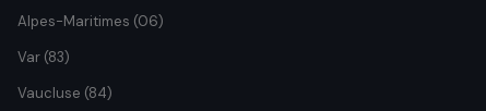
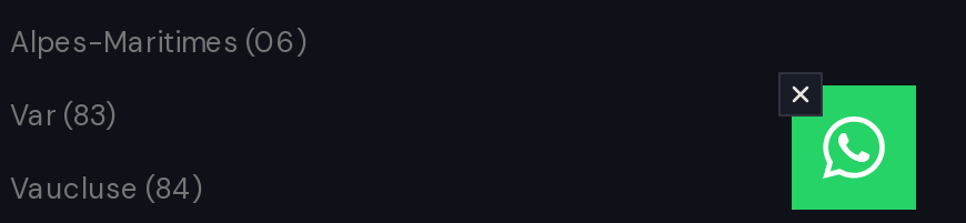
none -> [789,83,918,212] [image]

